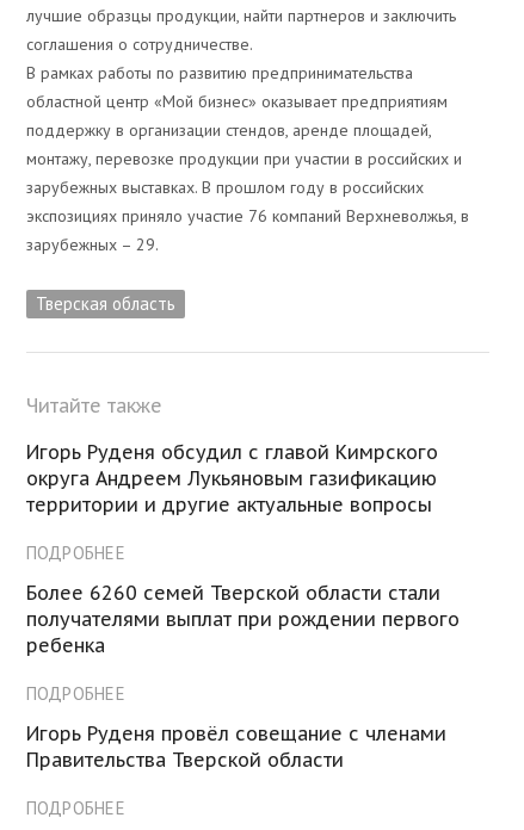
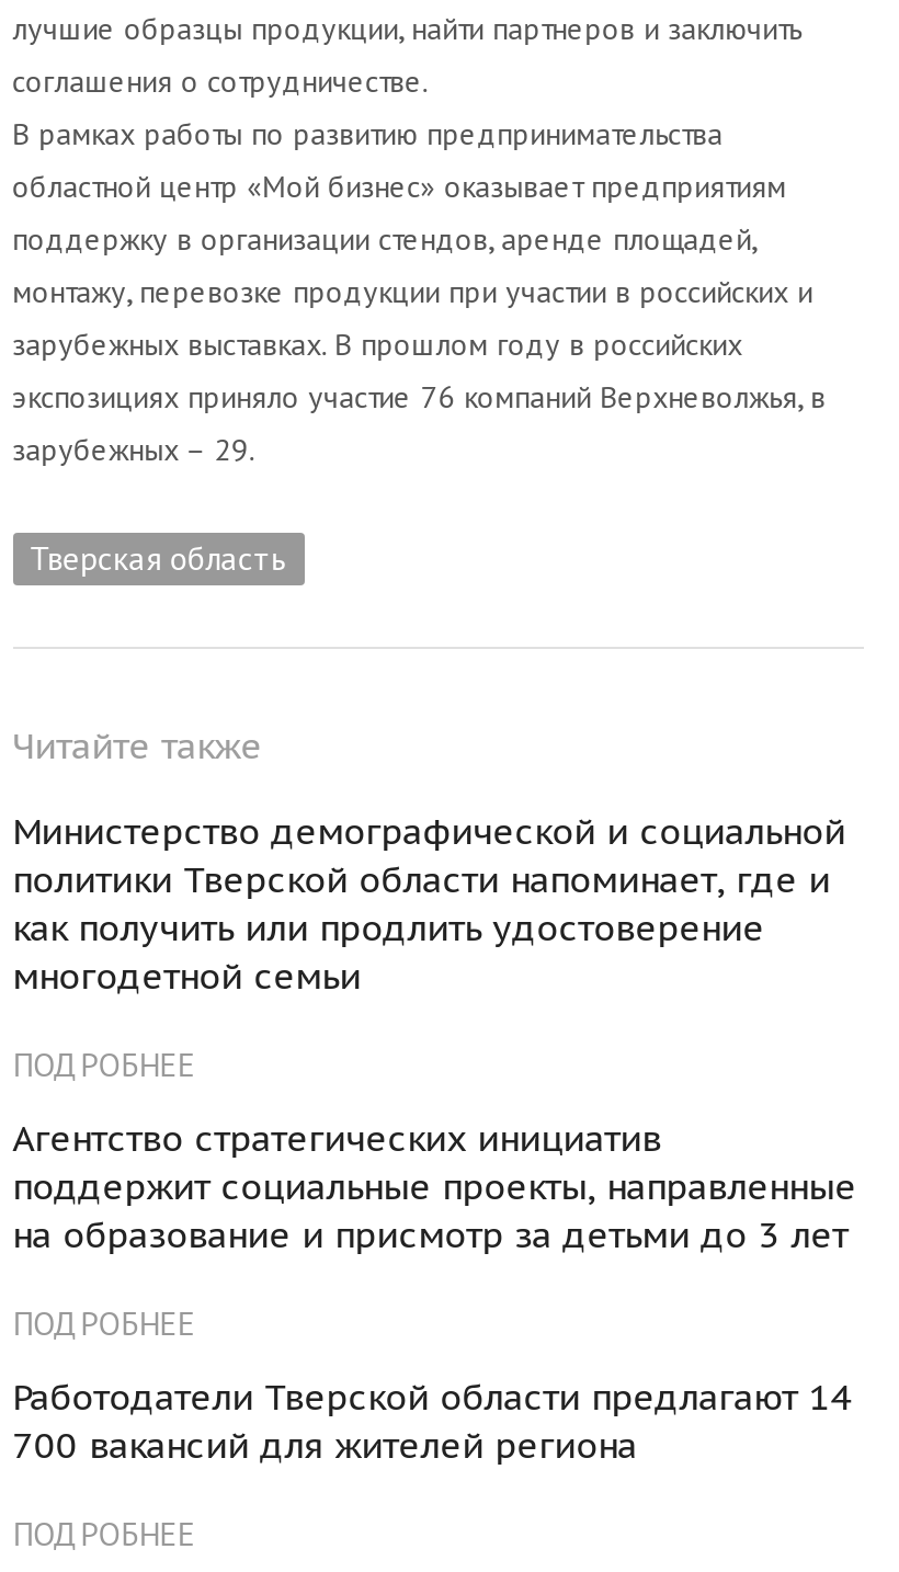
[26,440,438,516] Игорь Руденя обсудил с главой Кимрского | округа Андреем Лукьяновым газификацию | территории и другие актуальные вопросы -> [12,808,845,997] Министерство демографической и социальной | политики Тверской области напоминает, где и | как получить или продлить удостоверение | многодетной семьи
[26,580,459,657] Более 6260 семей Тверской области стали | получателями выплат при рождении первого | ребенка -> [12,1115,856,1256] Агентство стратегических инициатив | поддержит социальные проекты, направленные | на образование и присмотр за детьми до 3 лет
[26,721,446,771] Игорь Руденя провёл совещание с членами | Правительства Тверской области -> [12,1374,852,1466] Работодатели Тверской области предлагают 14 | 700 вакансий для жителей региона

